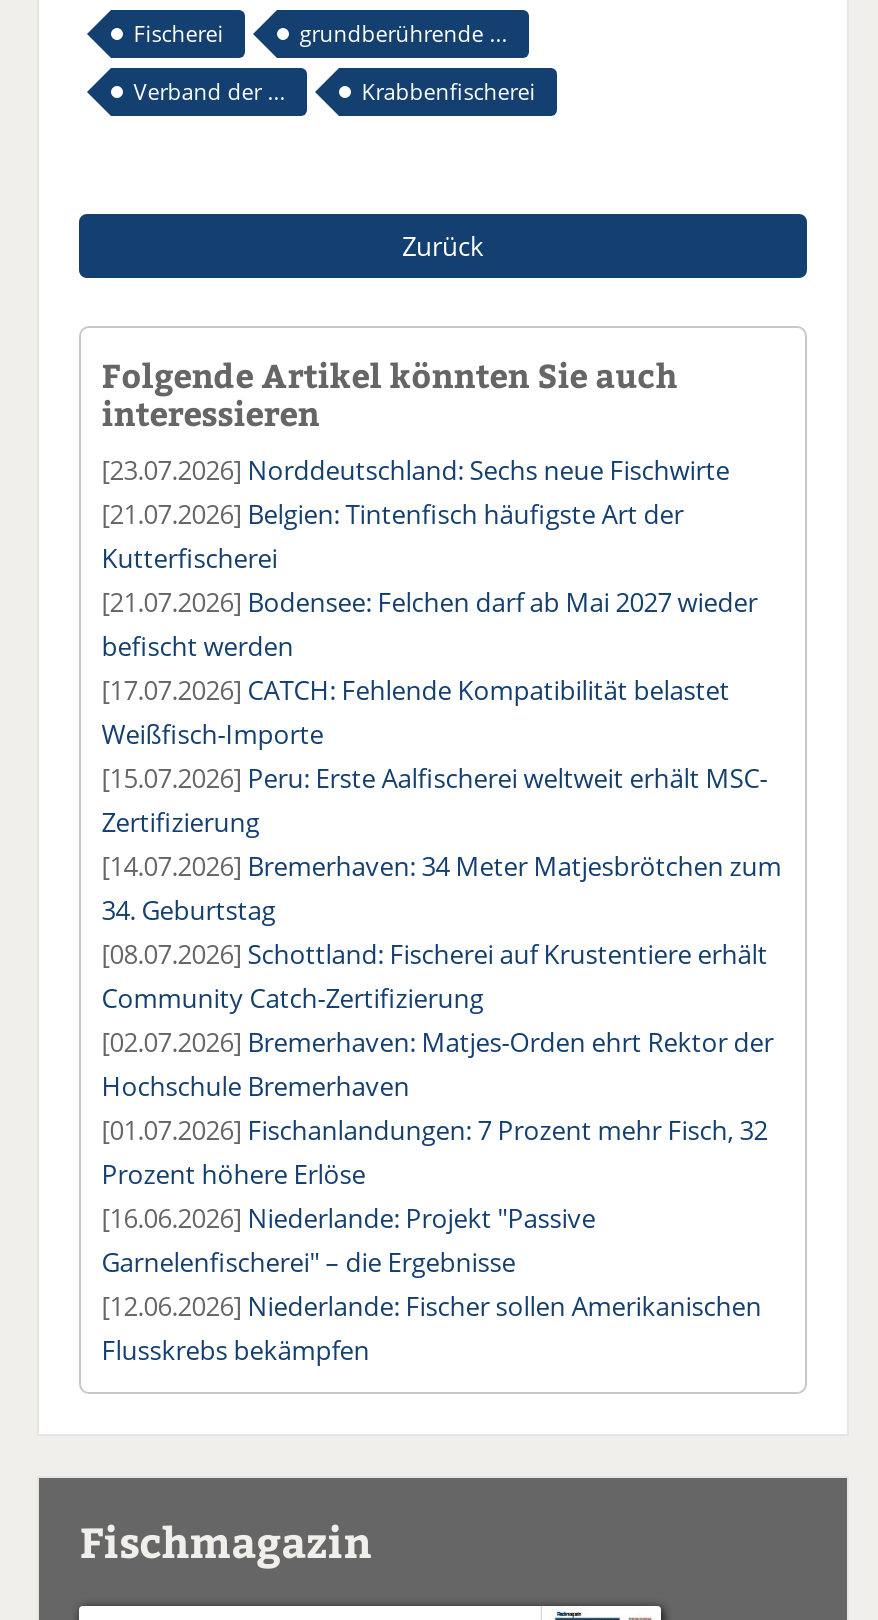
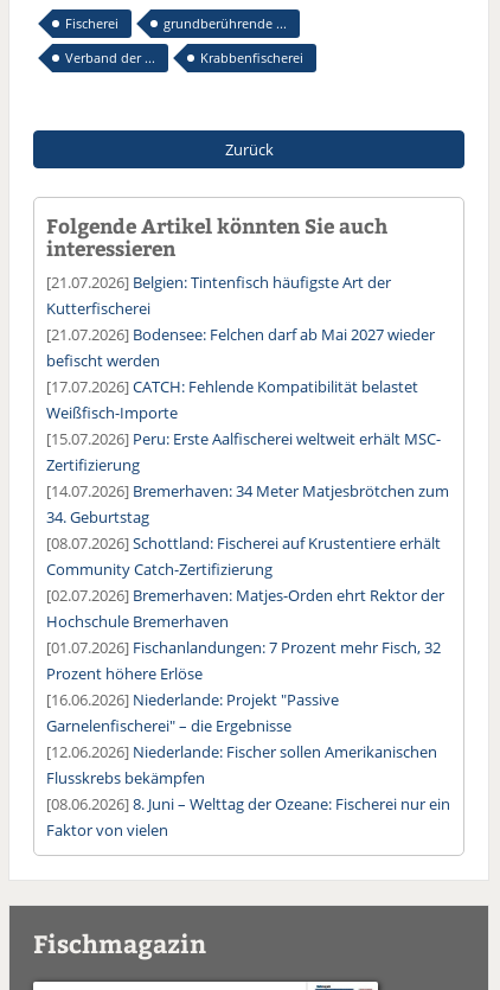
[101,453,729,489] [23.07.2026] Norddeutschland: Sechs neue Fischwirte -> none
moved [101,497,781,1369] -> [46,272,449,789]: [21.07.2026] Belgien: Tintenfisch häufigste Art der | Kutterfischerei | [21.07.2026] Bodensee: Felchen darf ab Mai 2027 wieder | ... | [12.06.2026] Niederlande: Fischer sollen Amerikanischen | Flusskrebs bekämpfen
none -> [46,794,450,841] [08.06.2026] 8. Juni – Welttag der Ozeane: Fischerei nur ein | Faktor von vielen

